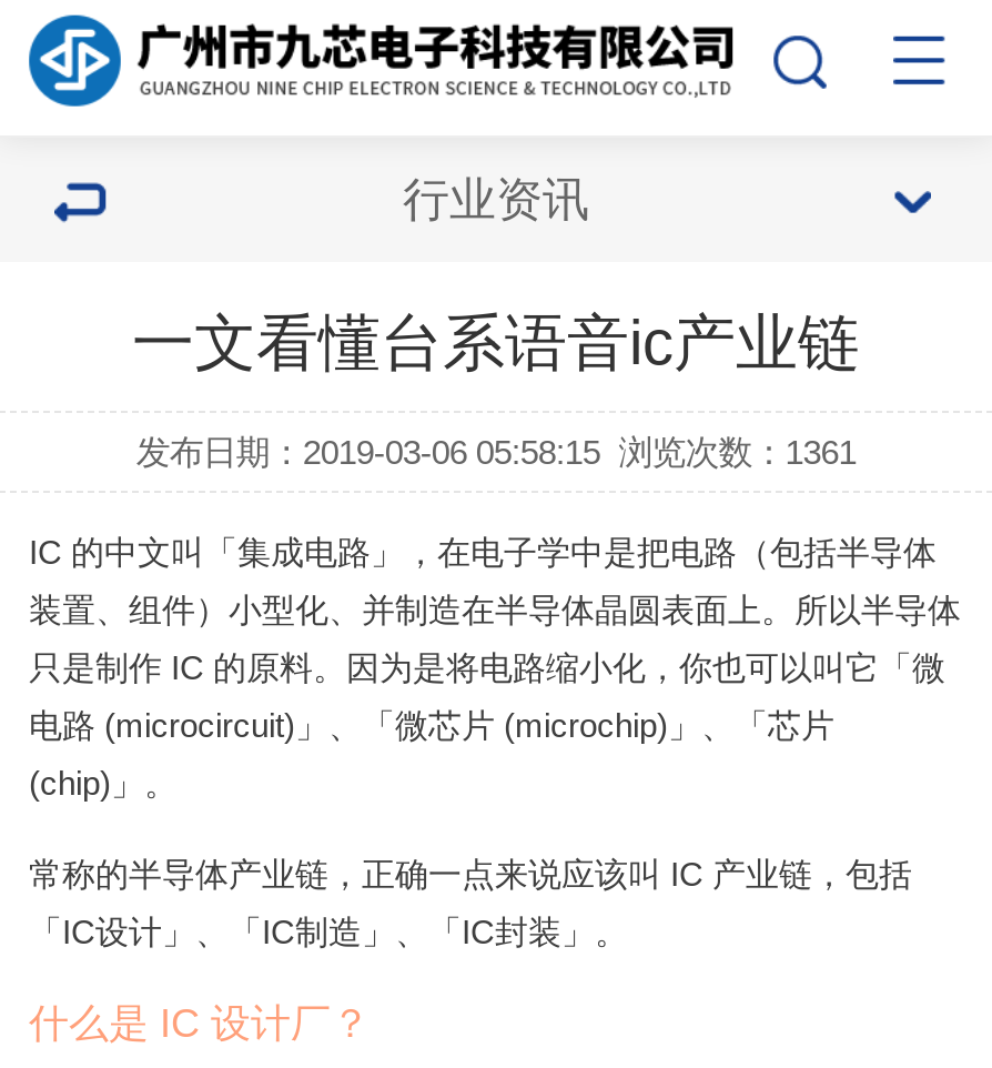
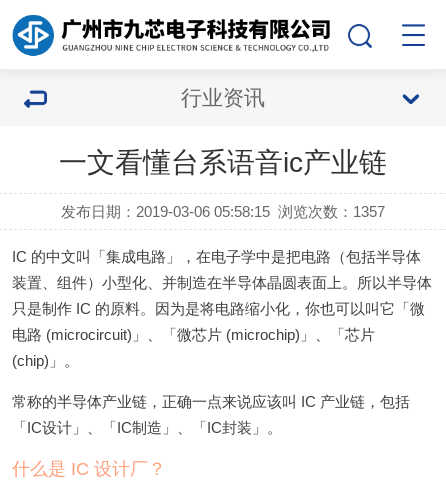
[136,433,856,471] 发布日期：2019-03-06 05:58:15 浏览次数：1361 -> [61,203,385,220] 发布日期：2019-03-06 05:58:15 浏览次数：1357

